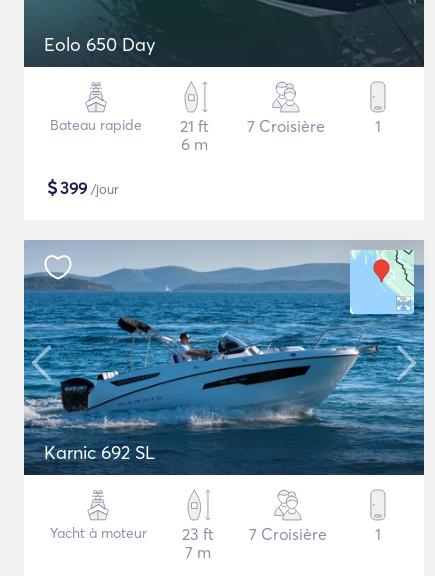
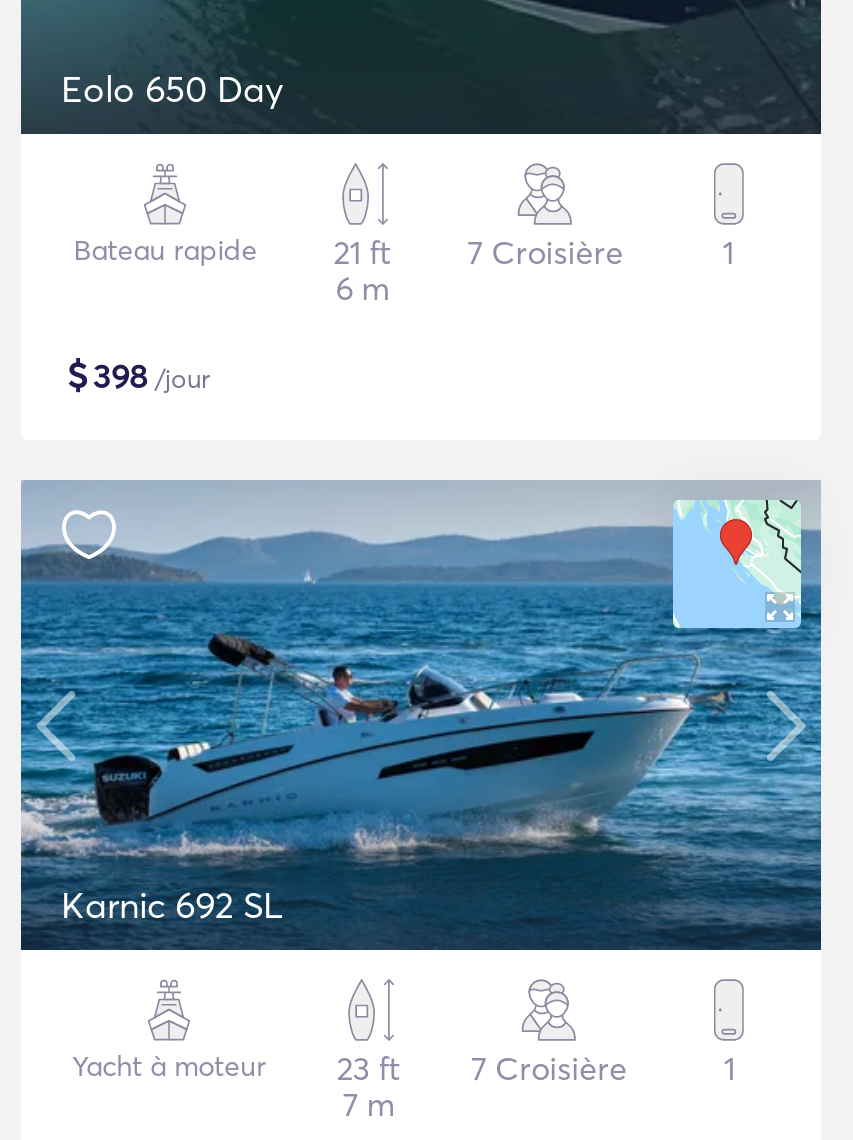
[47,176,119,199] $399 /jour -> [67,352,211,398] $398 /jour

